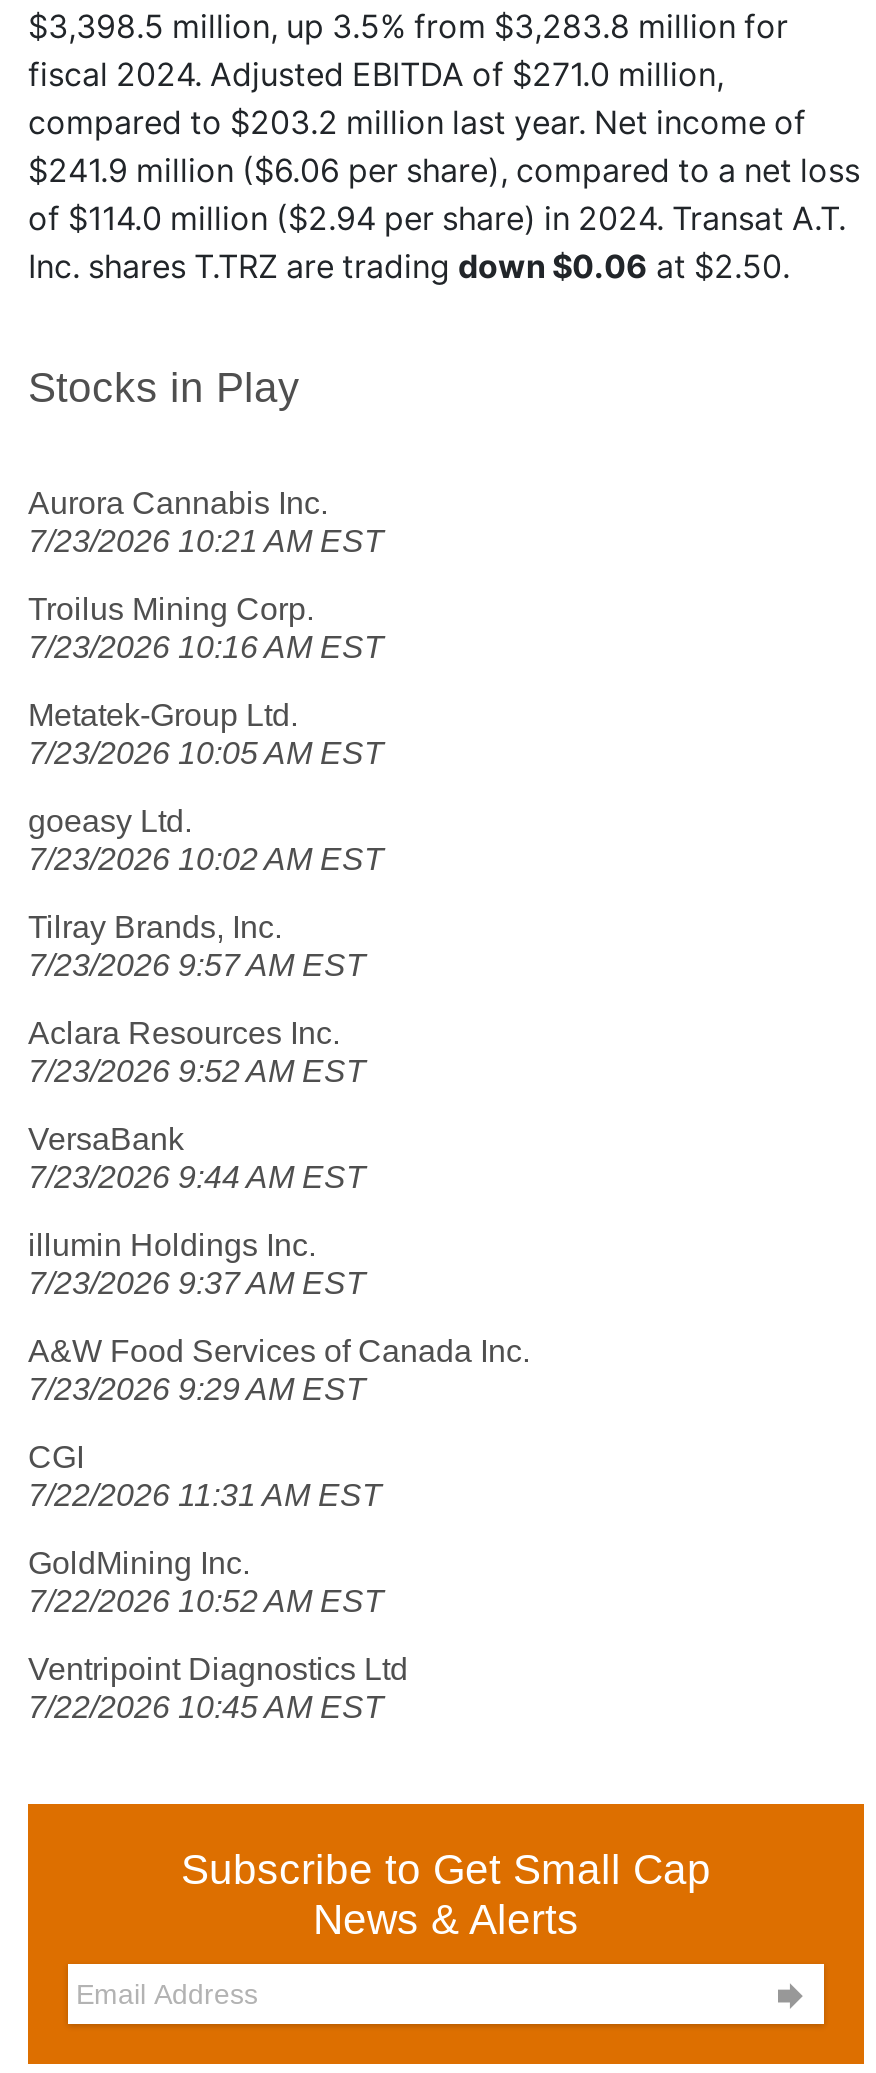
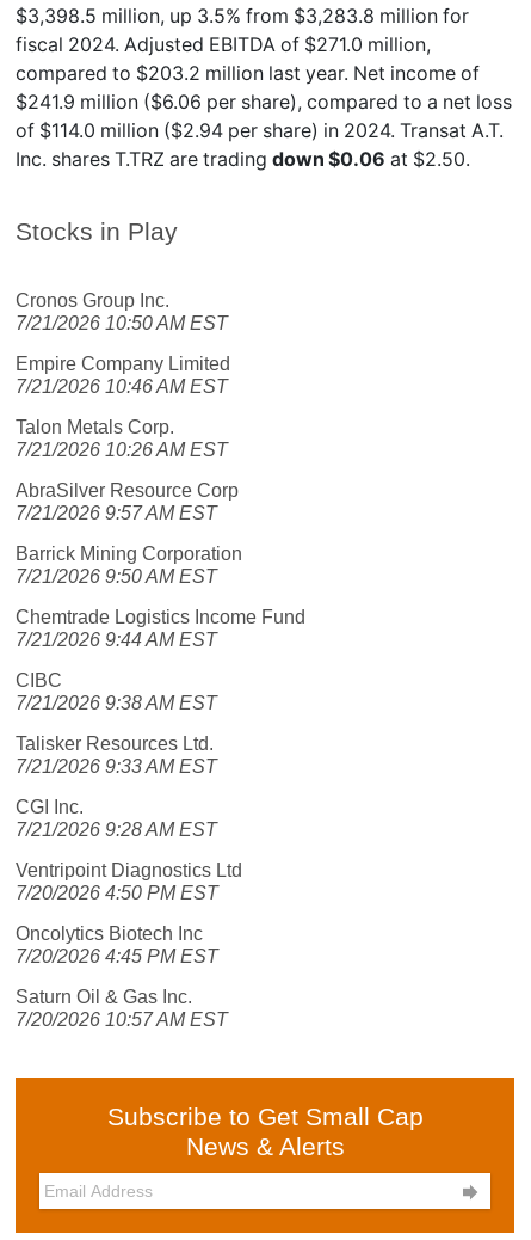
[28,486,530,1618] Aurora Cannabis Inc. | 7/23/2026 10:21 AM EST | Troilus Mining Corp. | 7/23/2026 10:16 AM EST | Metatek-Group Ltd. | 7/23/2026 10:05 AM EST | goeasy Ltd. | 7/23/2026 10:02 AM EST | Tilray Brands, Inc. | 7/23/2026 9:57 AM EST | Aclara Resources Inc. | 7/23/2026 9:52 AM EST | VersaBank | 7/23/2026 9:44 AM EST | illumin Holdings Inc. | 7/23/2026 9:37 AM EST | A&W Food Services of Canada Inc. | 7/23/2026 9:29 AM EST | CGI | 7/22/2026 11:31 AM EST | GoldMining Inc. | 7/22/2026 10:52 AM EST -> [16,290,305,840] Cronos Group Inc. | 7/21/2026 10:50 AM EST | Empire Company Limited | 7/21/2026 10:46 AM EST | Talon Metals Corp. | 7/21/2026 10:26 AM EST | AbraSilver Resource Corp | 7/21/2026 9:57 AM EST | Barrick Mining Corporation | 7/21/2026 9:50 AM EST | Chemtrade Logistics Income Fund | 7/21/2026 9:44 AM EST | CIBC | 7/21/2026 9:38 AM EST | Talisker Resources Ltd. | 7/21/2026 9:33 AM EST | CGI Inc. | 7/21/2026 9:28 AM EST
moved [28,1652,408,1686] -> [16,860,242,880]: Ventripoint Diagnostics Ltd
[28,1690,384,1724] 7/22/2026 10:45 AM EST -> [16,883,228,1030] 7/20/2026 4:50 PM EST | Oncolytics Biotech Inc | 7/20/2026 4:45 PM EST | Saturn Oil & Gas Inc. | 7/20/2026 10:57 AM EST

